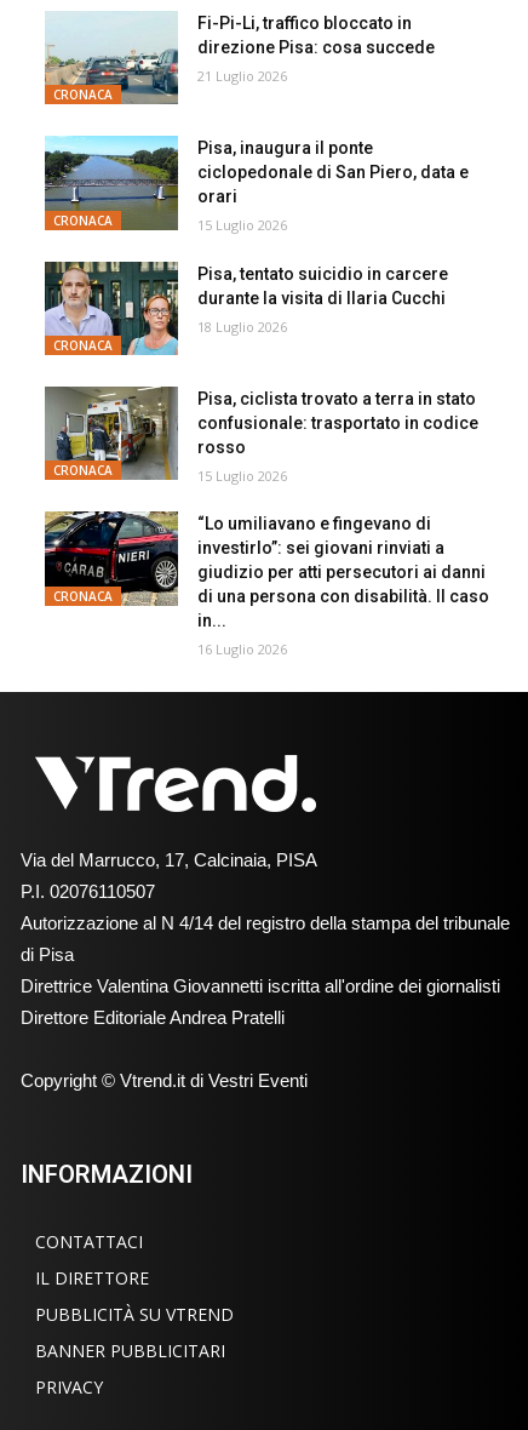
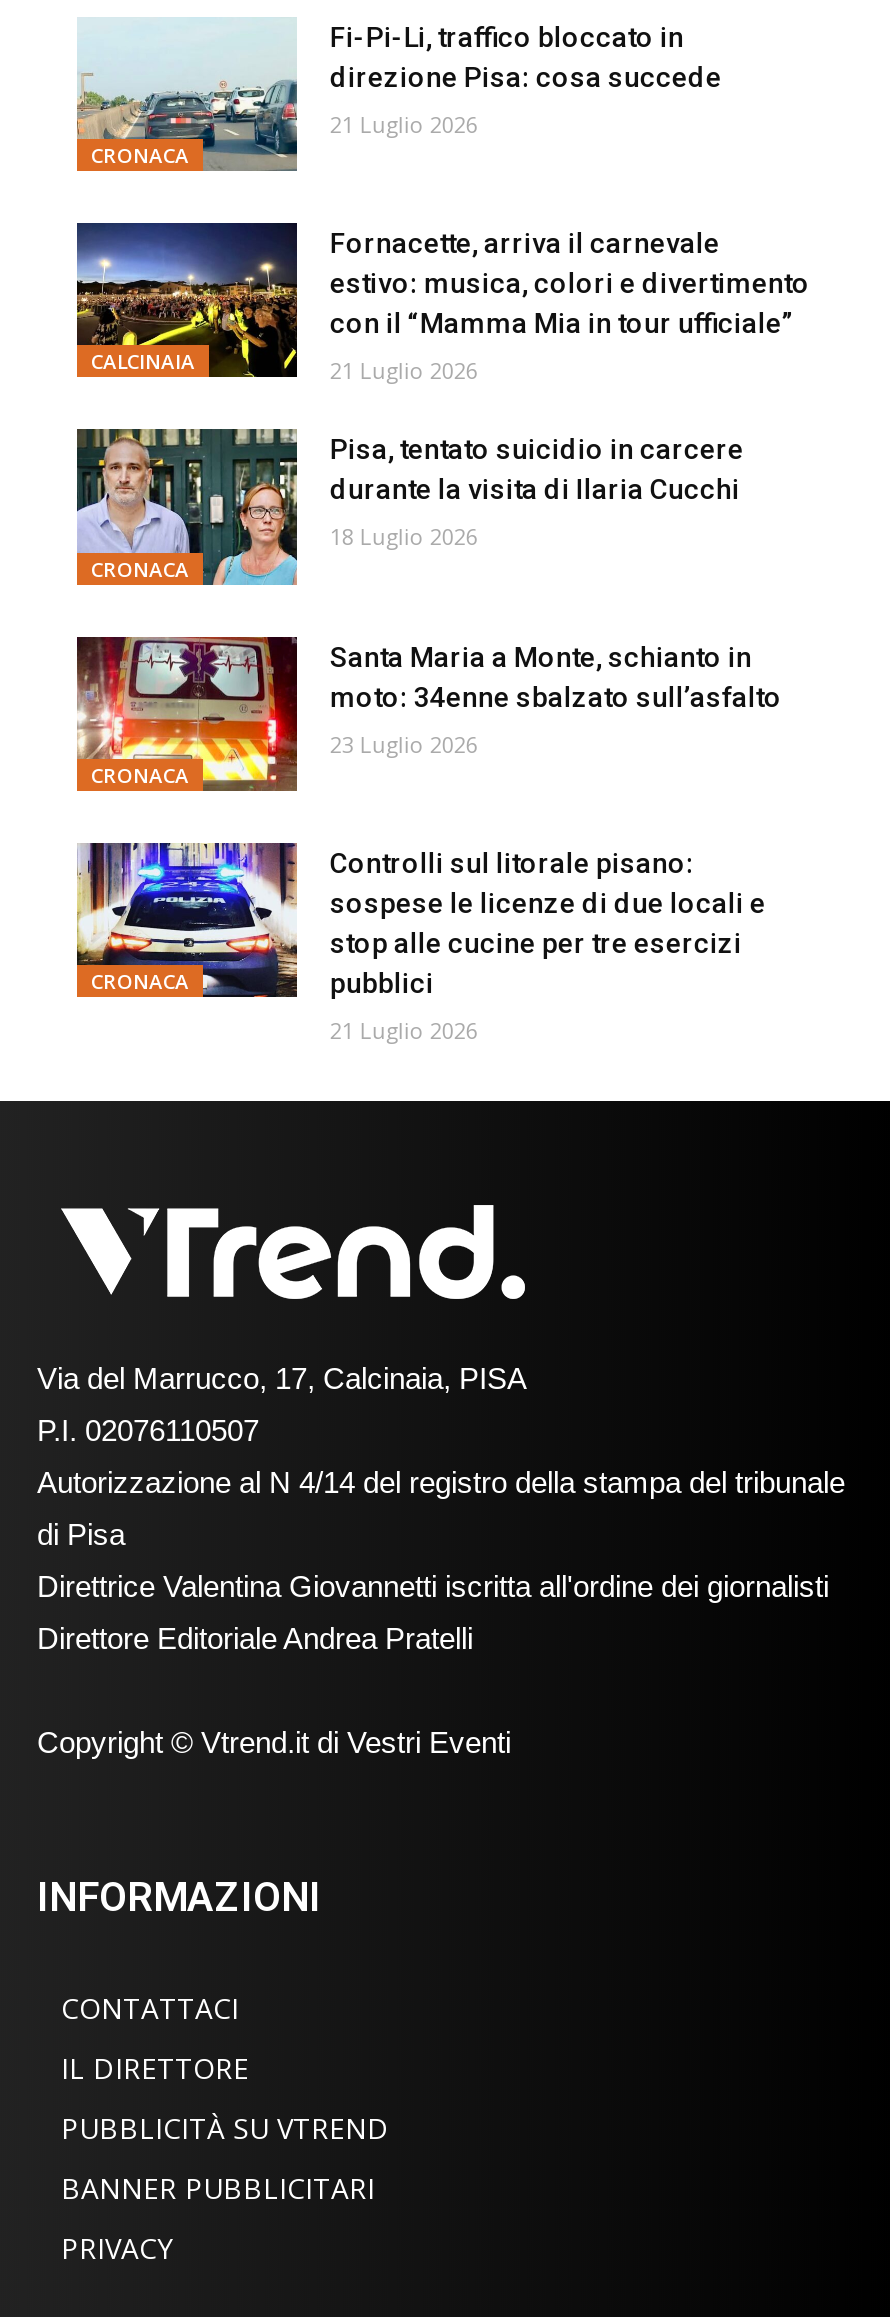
[44,136,179,230] [image] | CRONACA -> [75,220,299,378] [image] | CALCINAIA
[198,139,469,207] Pisa, inaugura il ponte | ciclopedonale di San Piero, data e | orari -> [330,227,810,339] Fornacette, arriva il carnevale | estivo: musica, colori e divertimento | con il “Mamma Mia in tour ufficiale”
[198,216,287,234] 15 Luglio 2026 -> [330,355,478,385] 21 Luglio 2026
[45,387,479,480] [image] | Pisa, ciclista trovato a terra in stato | confusionale: trasportato in codice | rosso -> [75,636,782,792] [image] | Santa Maria a Monte, schianto in | moto: 34enne sbalzato sull’asfalto
[198,467,287,485] 15 Luglio 2026 -> [330,728,478,758] 23 Luglio 2026
[44,510,490,631] [image] | “Lo umiliavano e fingevano di | investirlo”: sei giovani rinviati a | giudizio per atti persecutori ai danni | di una persona con disabilità. Il caso | in... -> [75,842,766,999] [image] | Controlli sul litorale pisano: | sospese le licenze di due locali e | stop alle cucine per tre esercizi | pubblici
[198,640,287,658] 16 Luglio 2026 -> [330,1015,478,1045] 21 Luglio 2026

